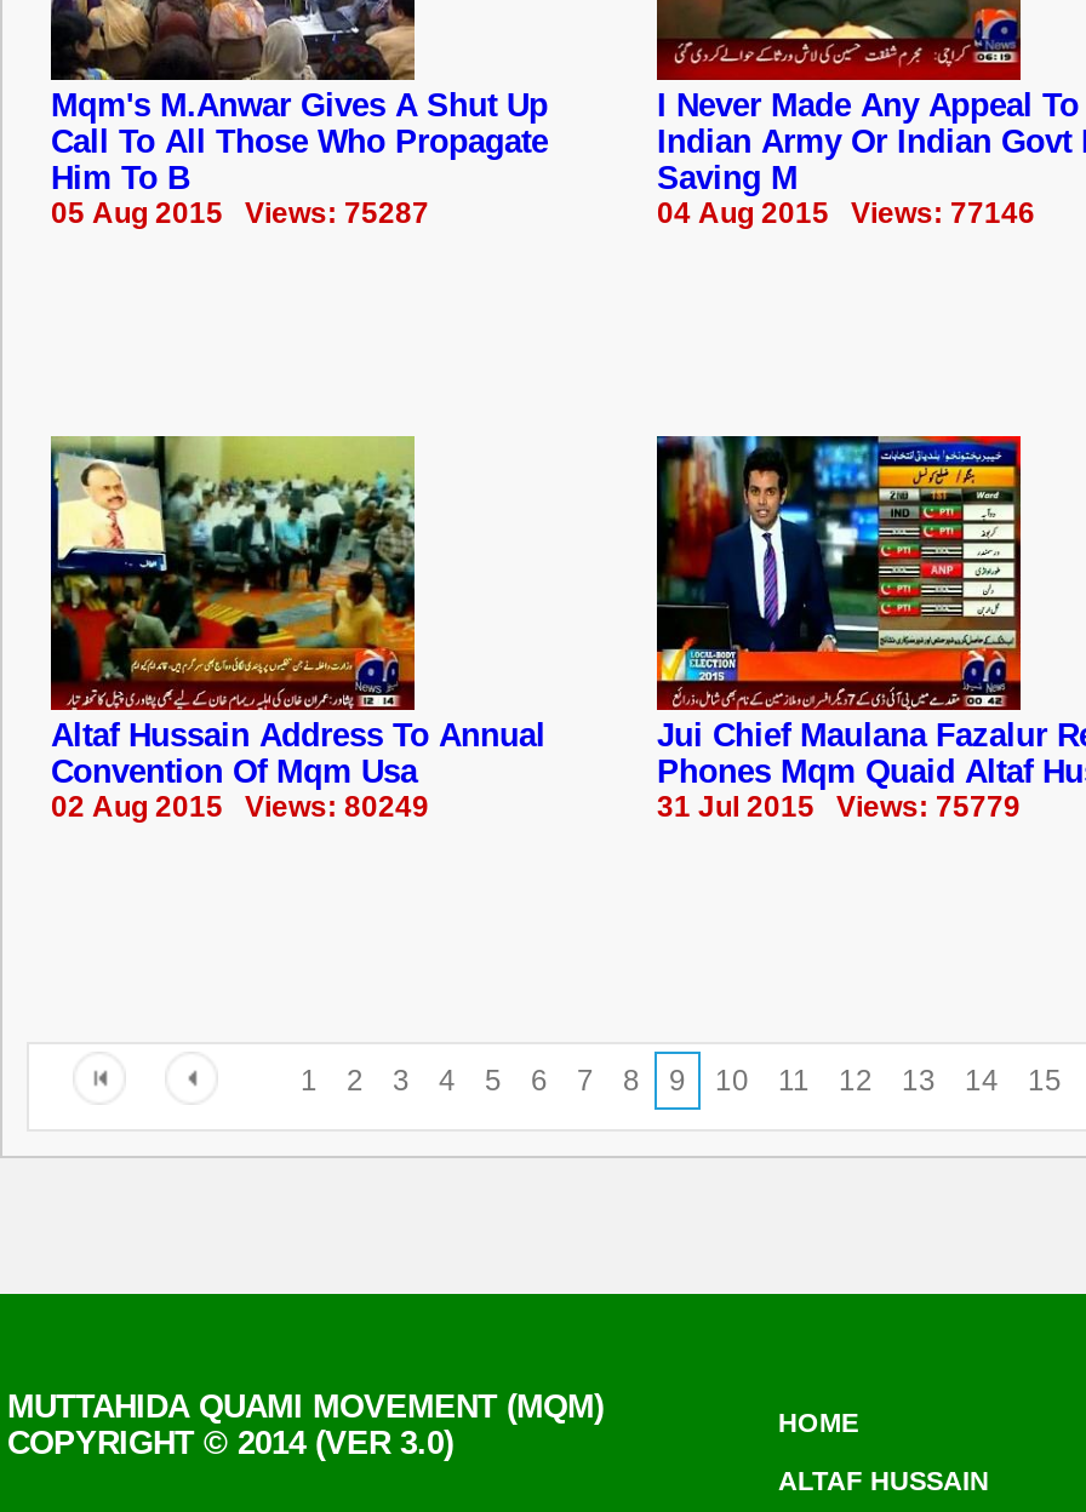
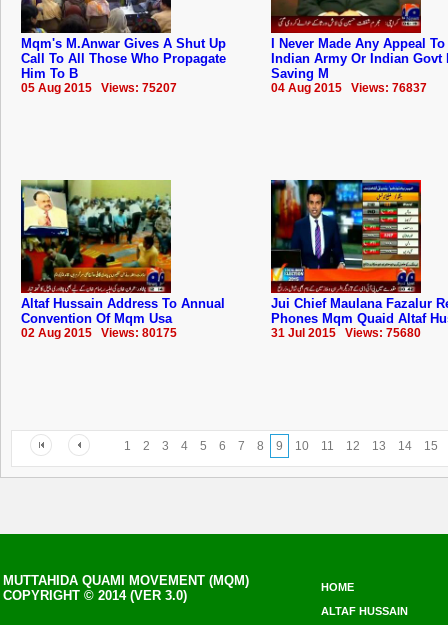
[51,195,429,229] 05 Aug 2015 Views: 75287 -> [21,80,177,94] 05 Aug 2015 Views: 75207
[657,195,1035,229] 04 Aug 2015 Views: 77146 -> [271,80,427,94] 04 Aug 2015 Views: 76837
[51,789,429,823] 02 Aug 2015 Views: 80249 -> [21,325,177,339] 02 Aug 2015 Views: 80175
[657,789,1021,823] 31 Jul 2015 Views: 75779 -> [271,325,421,339] 31 Jul 2015 Views: 75680

